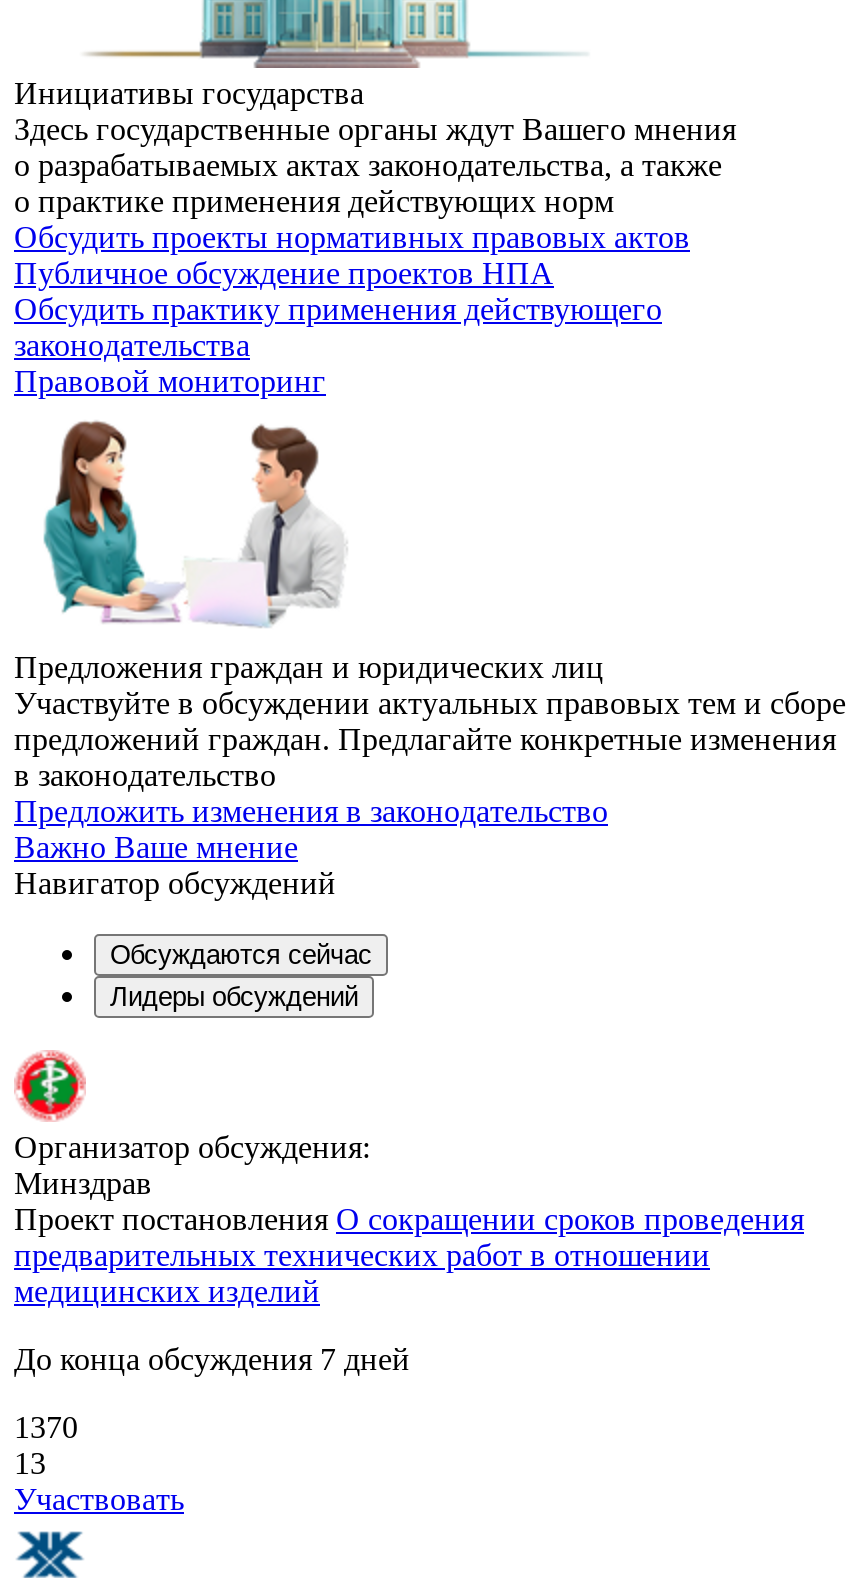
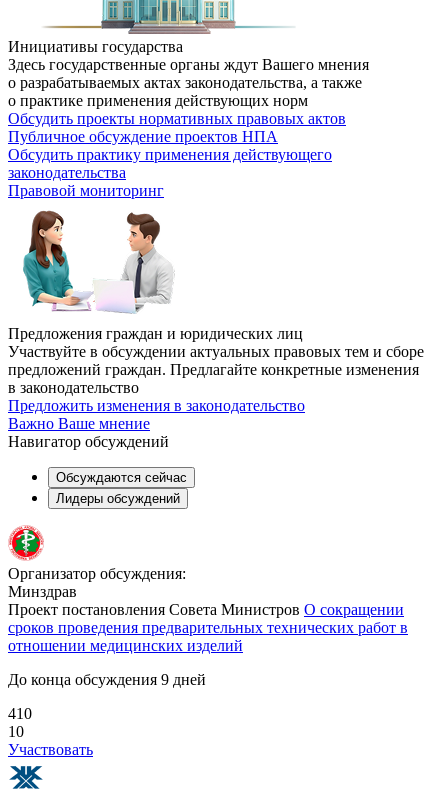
[14,1202,804,1308] Проект постановления О сокращении сроков проведения | предварительных технических работ в отношении | медицинских изделий -> [8,601,408,654] Проект постановления Совета Министров О сокращении | сроков проведения предварительных технических работ в | отношении медицинских изделий
[14,1342,410,1376] До конца обсуждения 7 дней -> [8,671,206,688] До конца обсуждения 9 дней
[14,1410,78,1480] 1370 | 13 -> [8,705,32,740] 410 | 10

